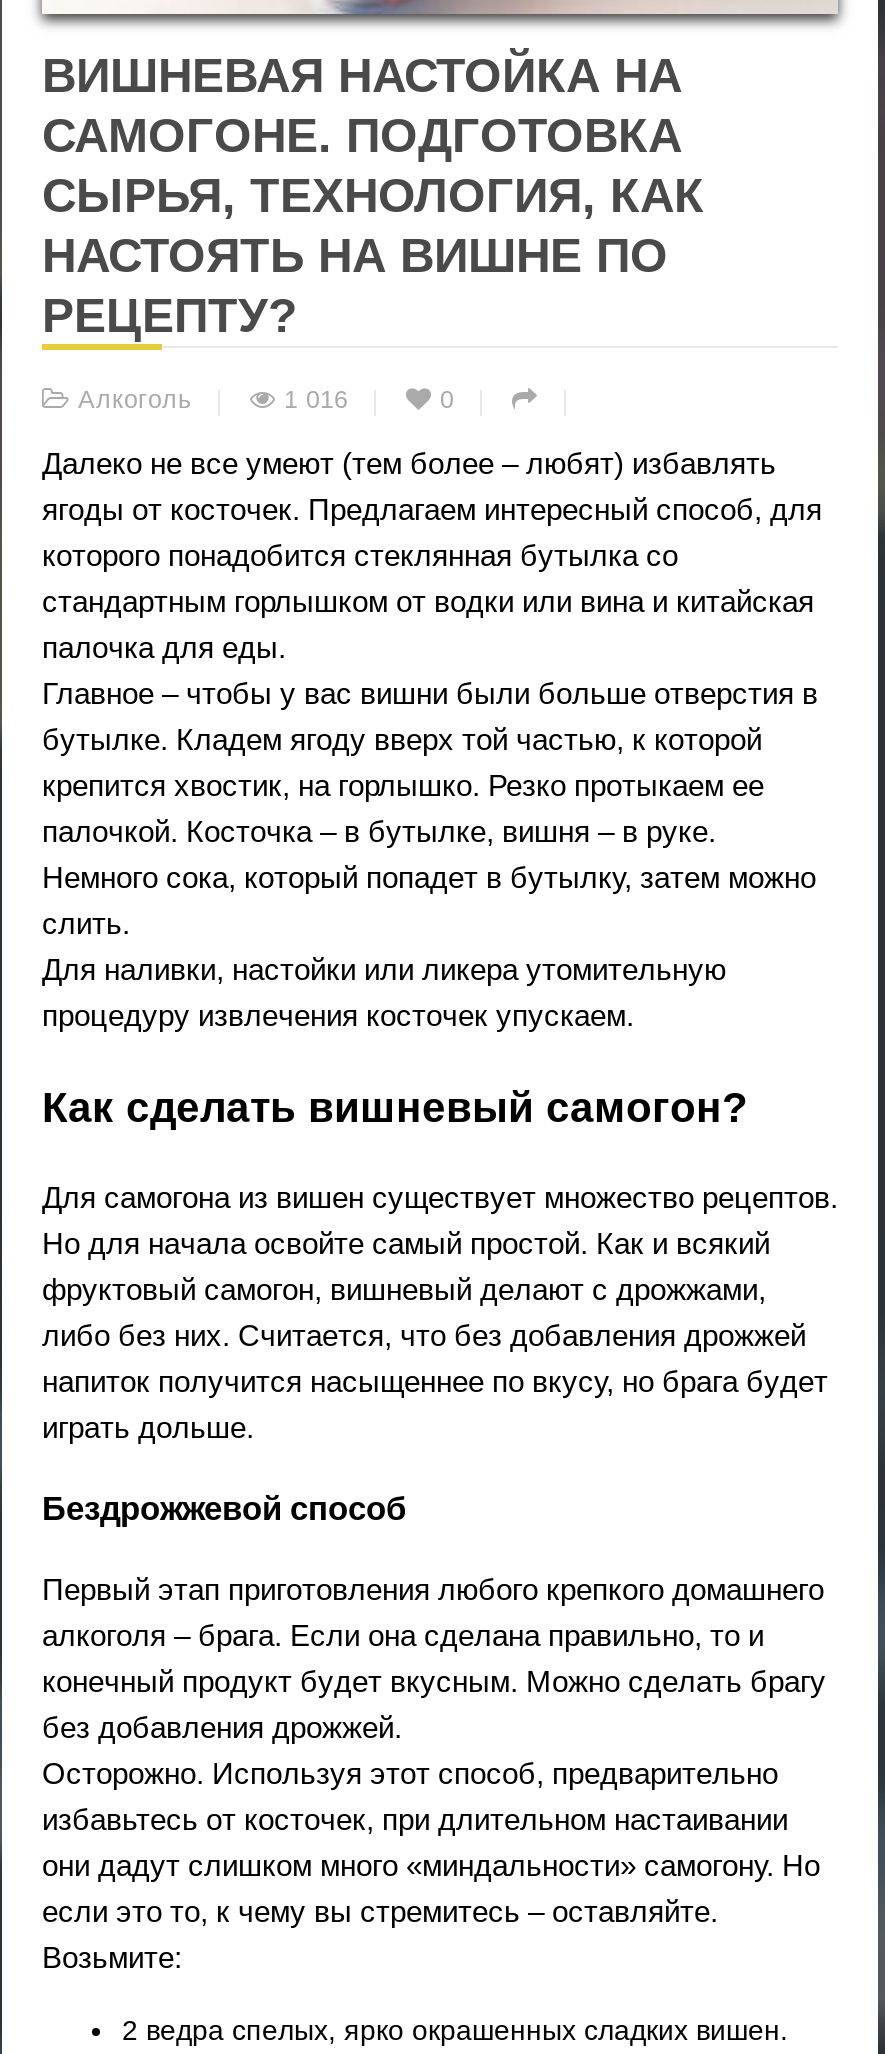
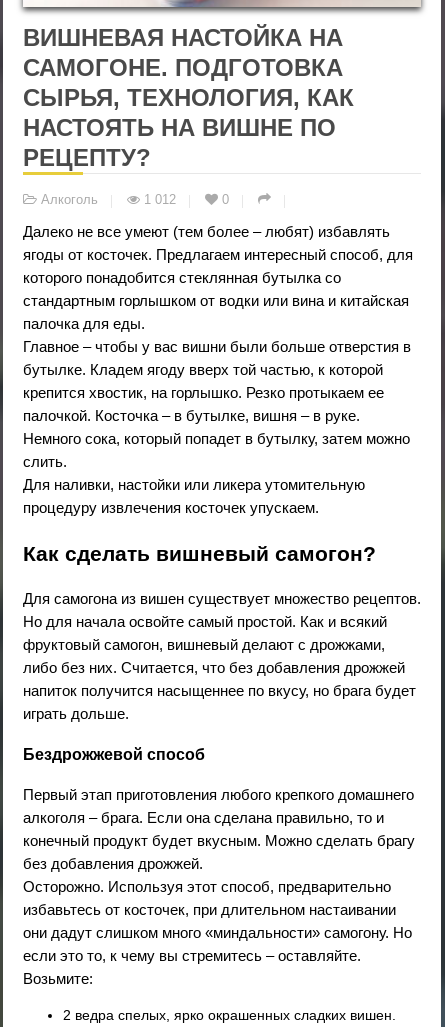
[276,387,348,415] 1 016 -> [140,193,176,207] 1 012

